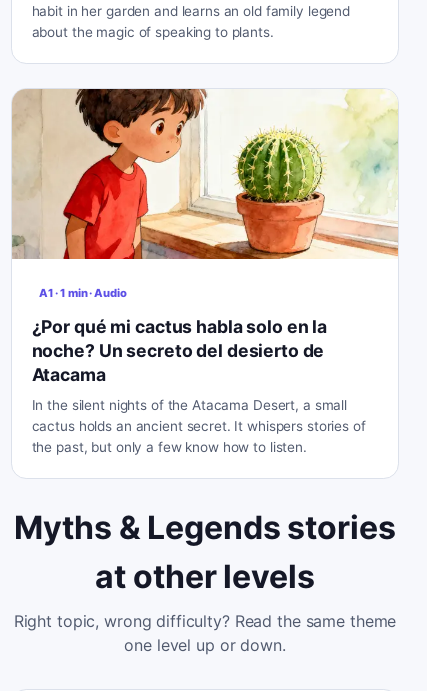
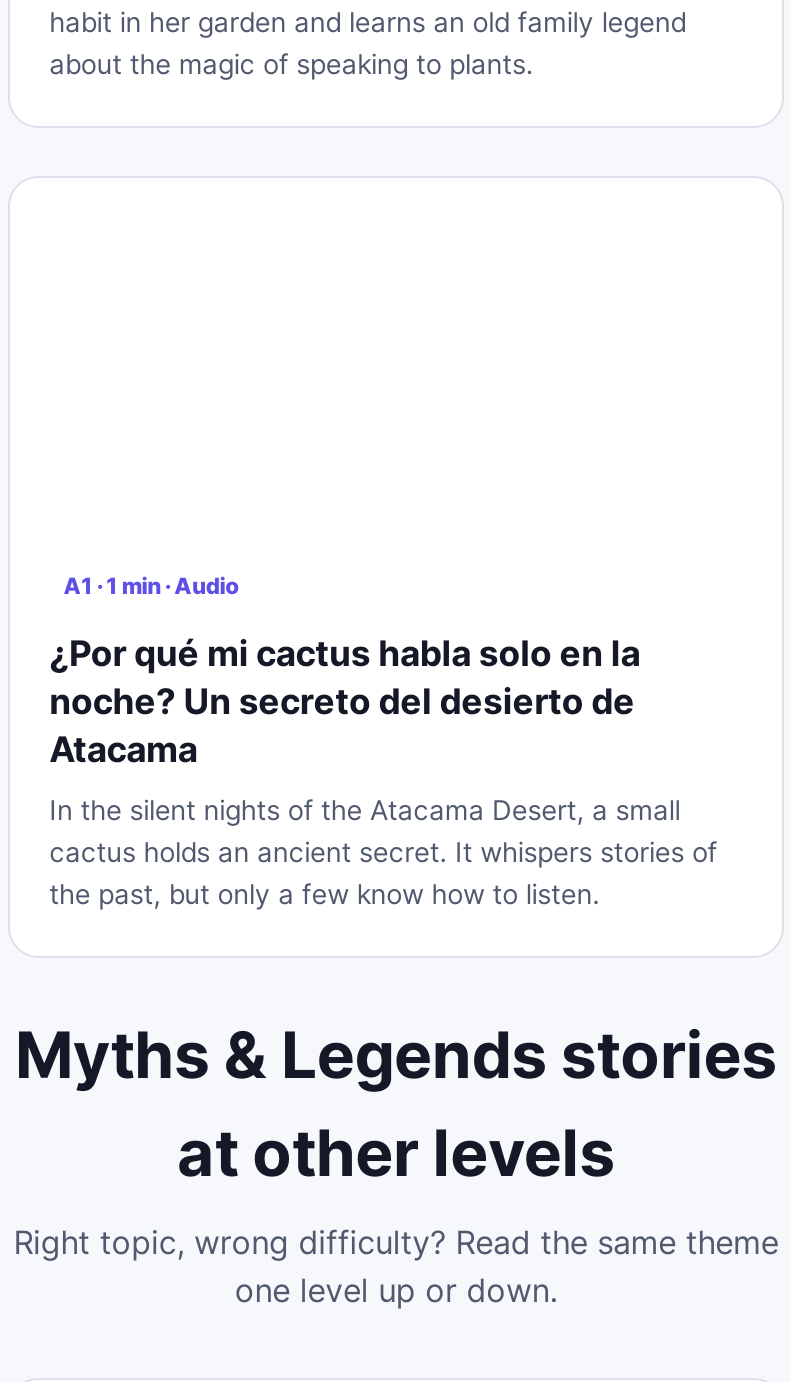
[11,88,399,260] [image] -> none

